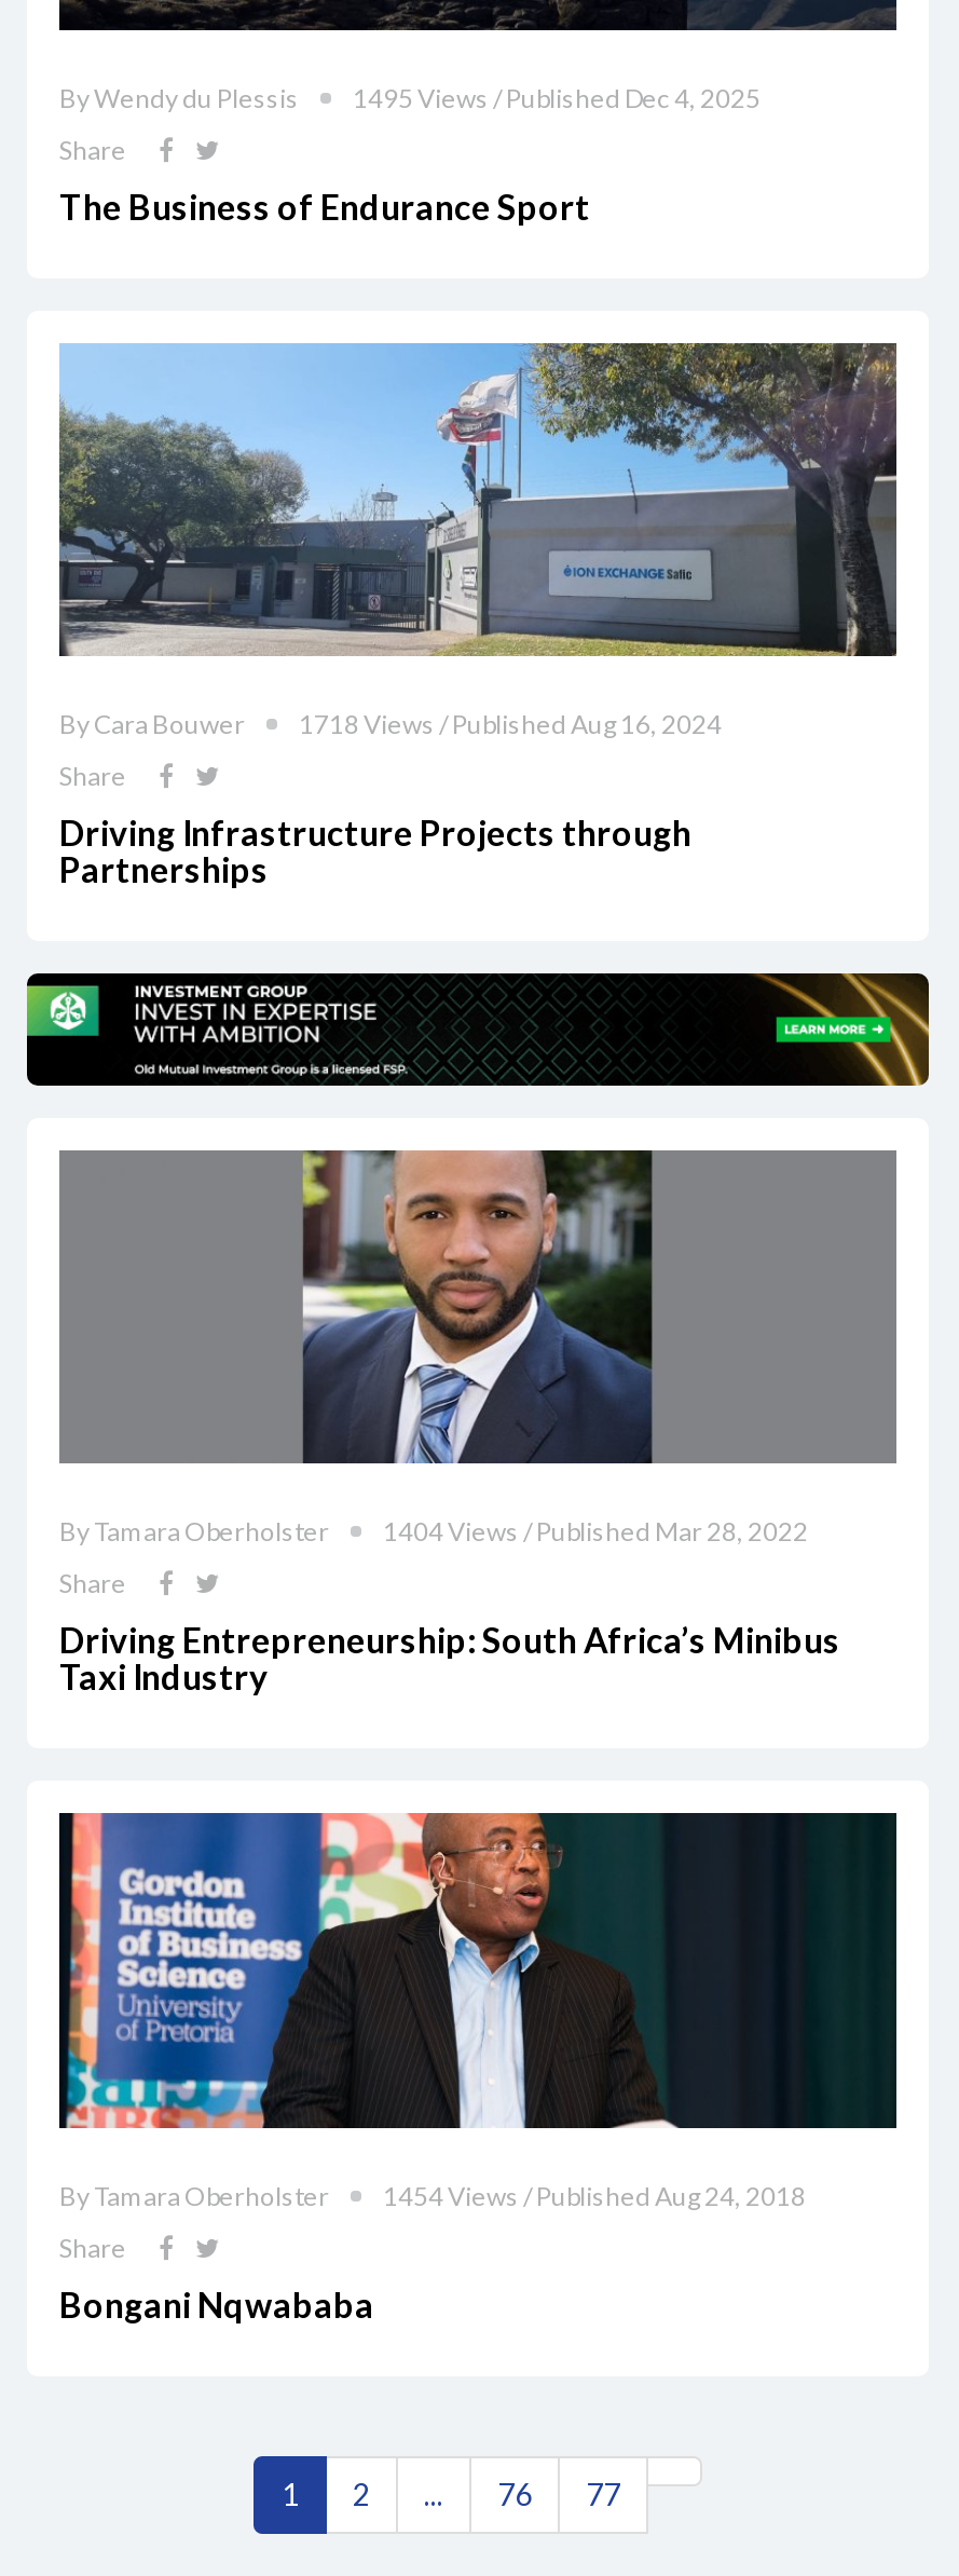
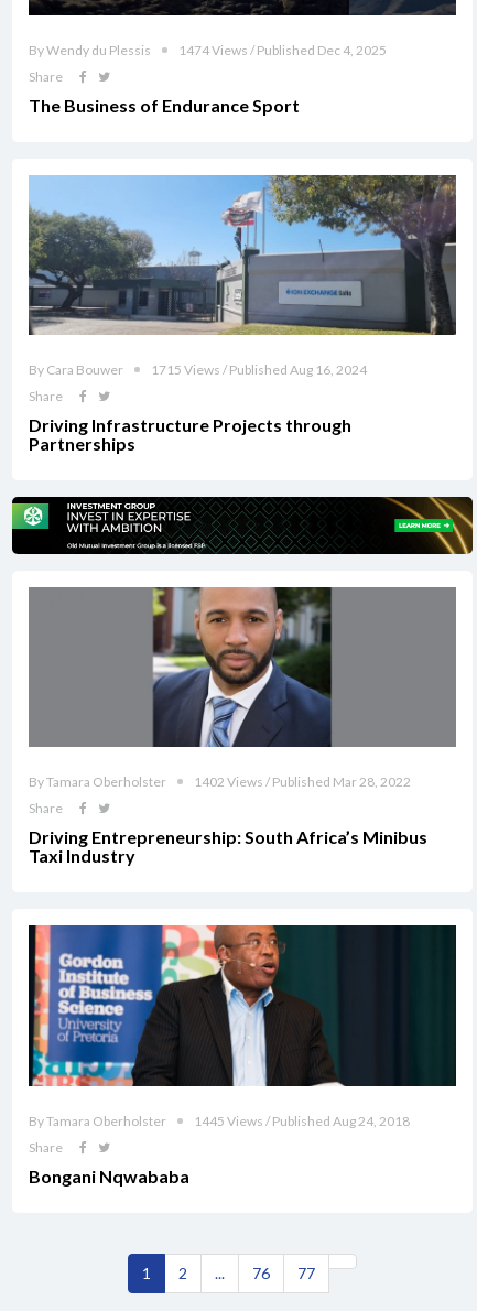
[353,81,761,114] 1495 Views / Published Dec 4, 2025 -> [178,42,387,58] 1474 Views / Published Dec 4, 2025
[299,708,722,741] 1718 Views / Published Aug 16, 2024 -> [151,362,367,378] 1715 Views / Published Aug 16, 2024
[383,1516,808,1548] 1404 Views / Published Mar 28, 2022 -> [194,774,411,790] 1402 Views / Published Mar 28, 2022
[383,2180,806,2212] 1454 Views / Published Aug 24, 2018 -> [194,1113,410,1129] 1445 Views / Published Aug 24, 2018

